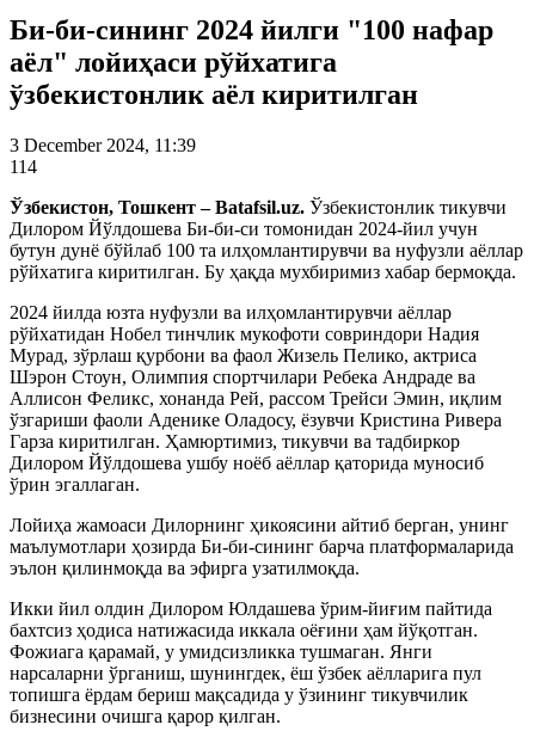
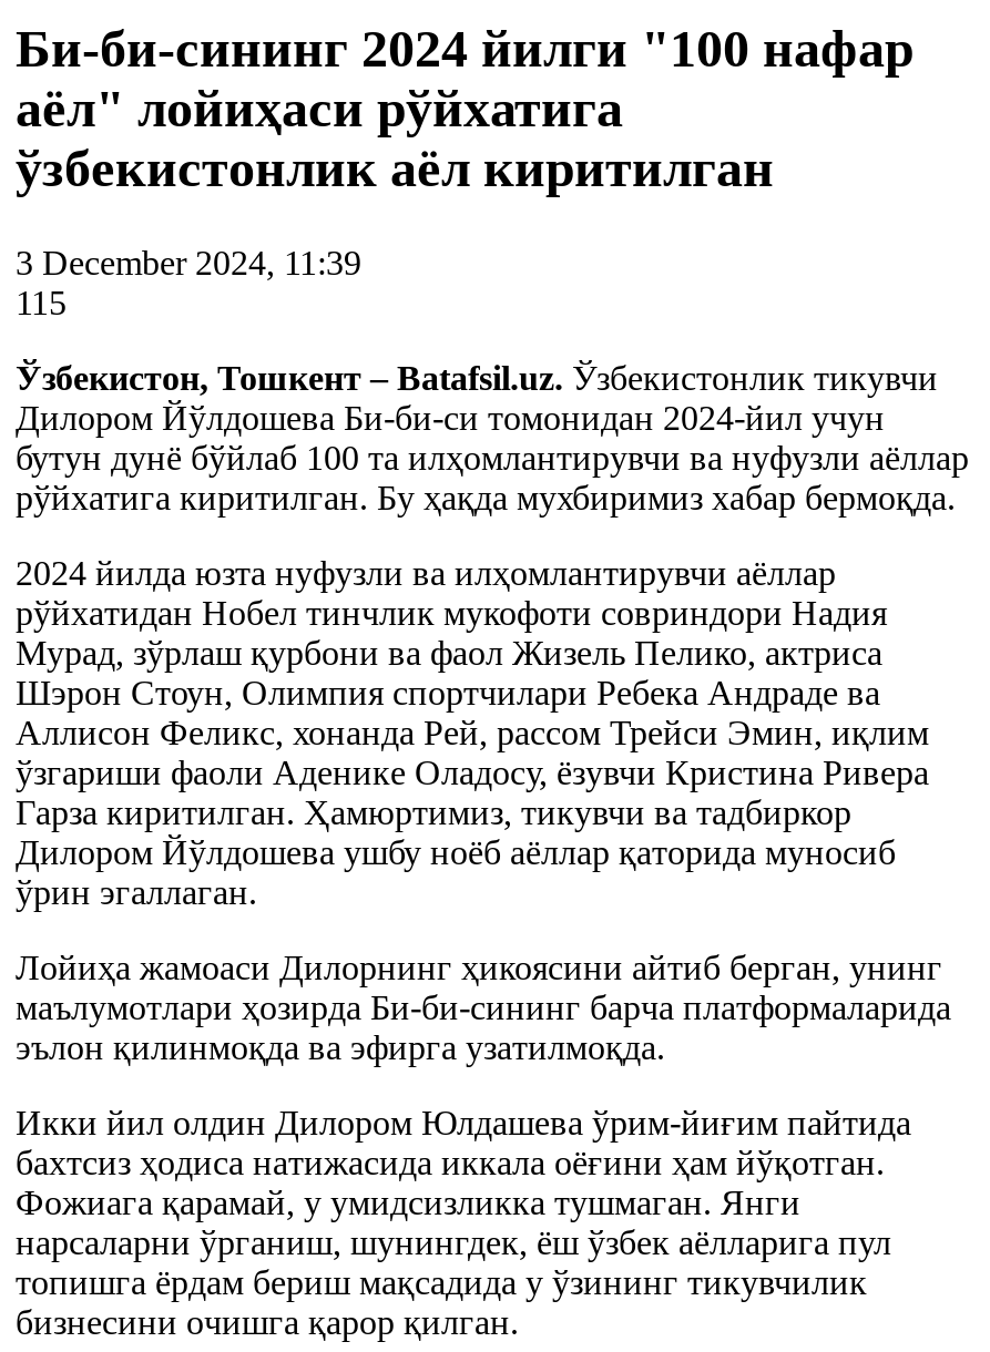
[10,156,37,177] 114 -> [16,283,67,321] 115

